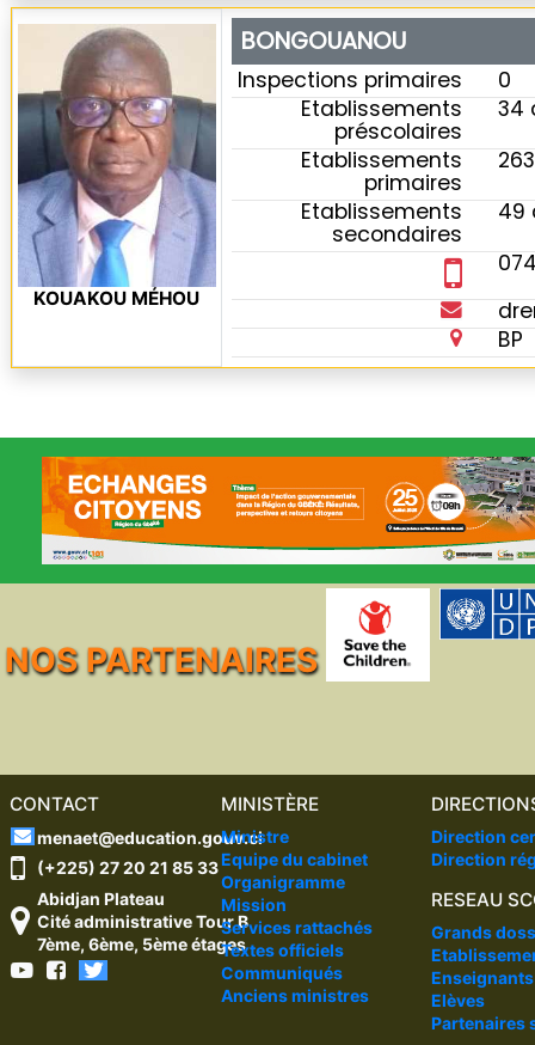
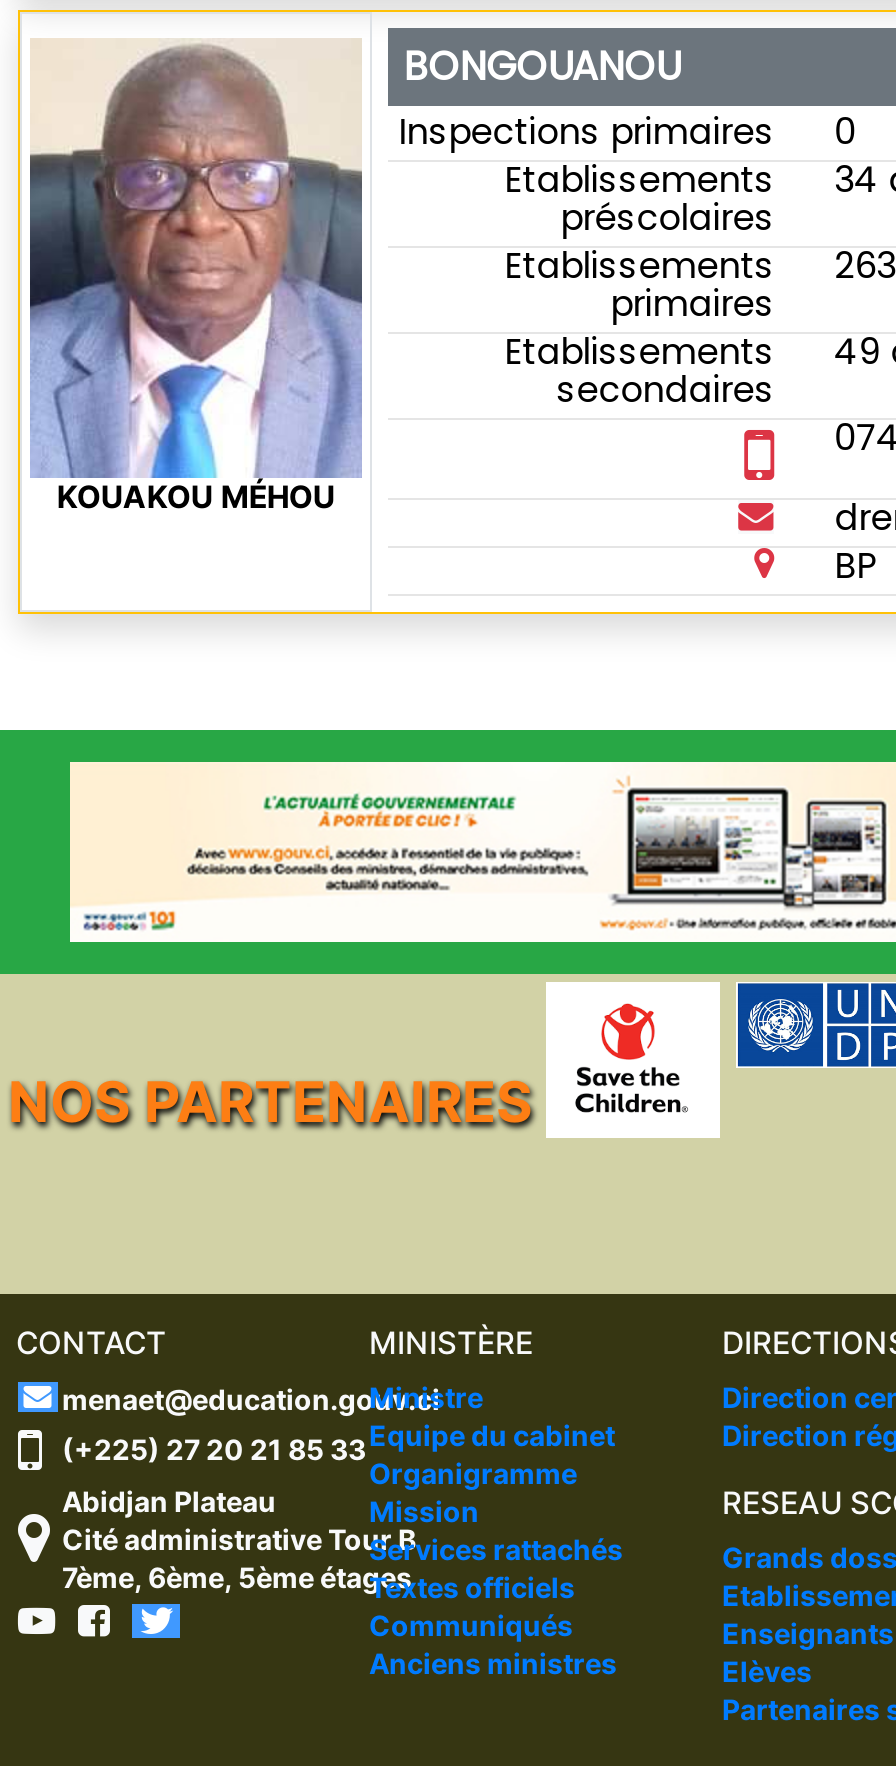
[41,456,531,561] [image] -> [68,760,890,938] [image]

